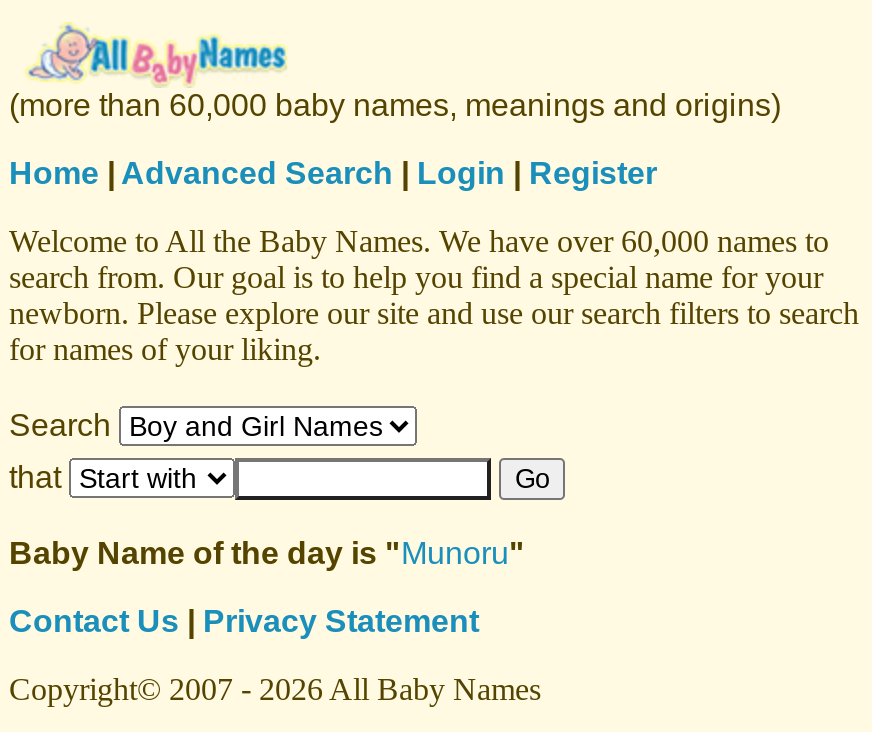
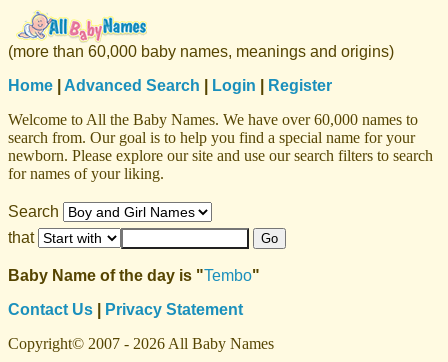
[9,536,525,570] Baby Name of the day is " Munoru" -> [8,267,260,284] Baby Name of the day is " Tembo"

